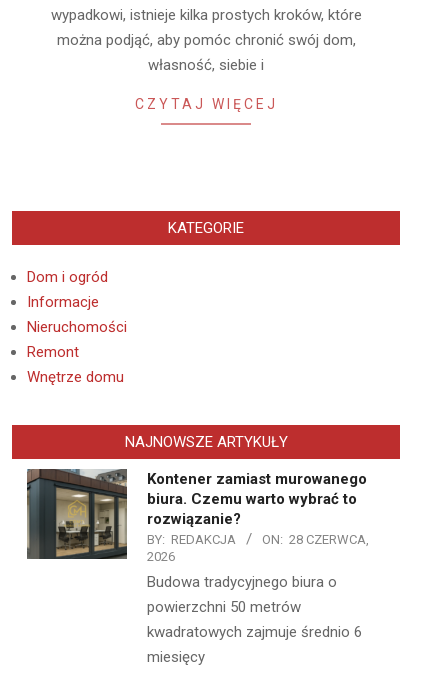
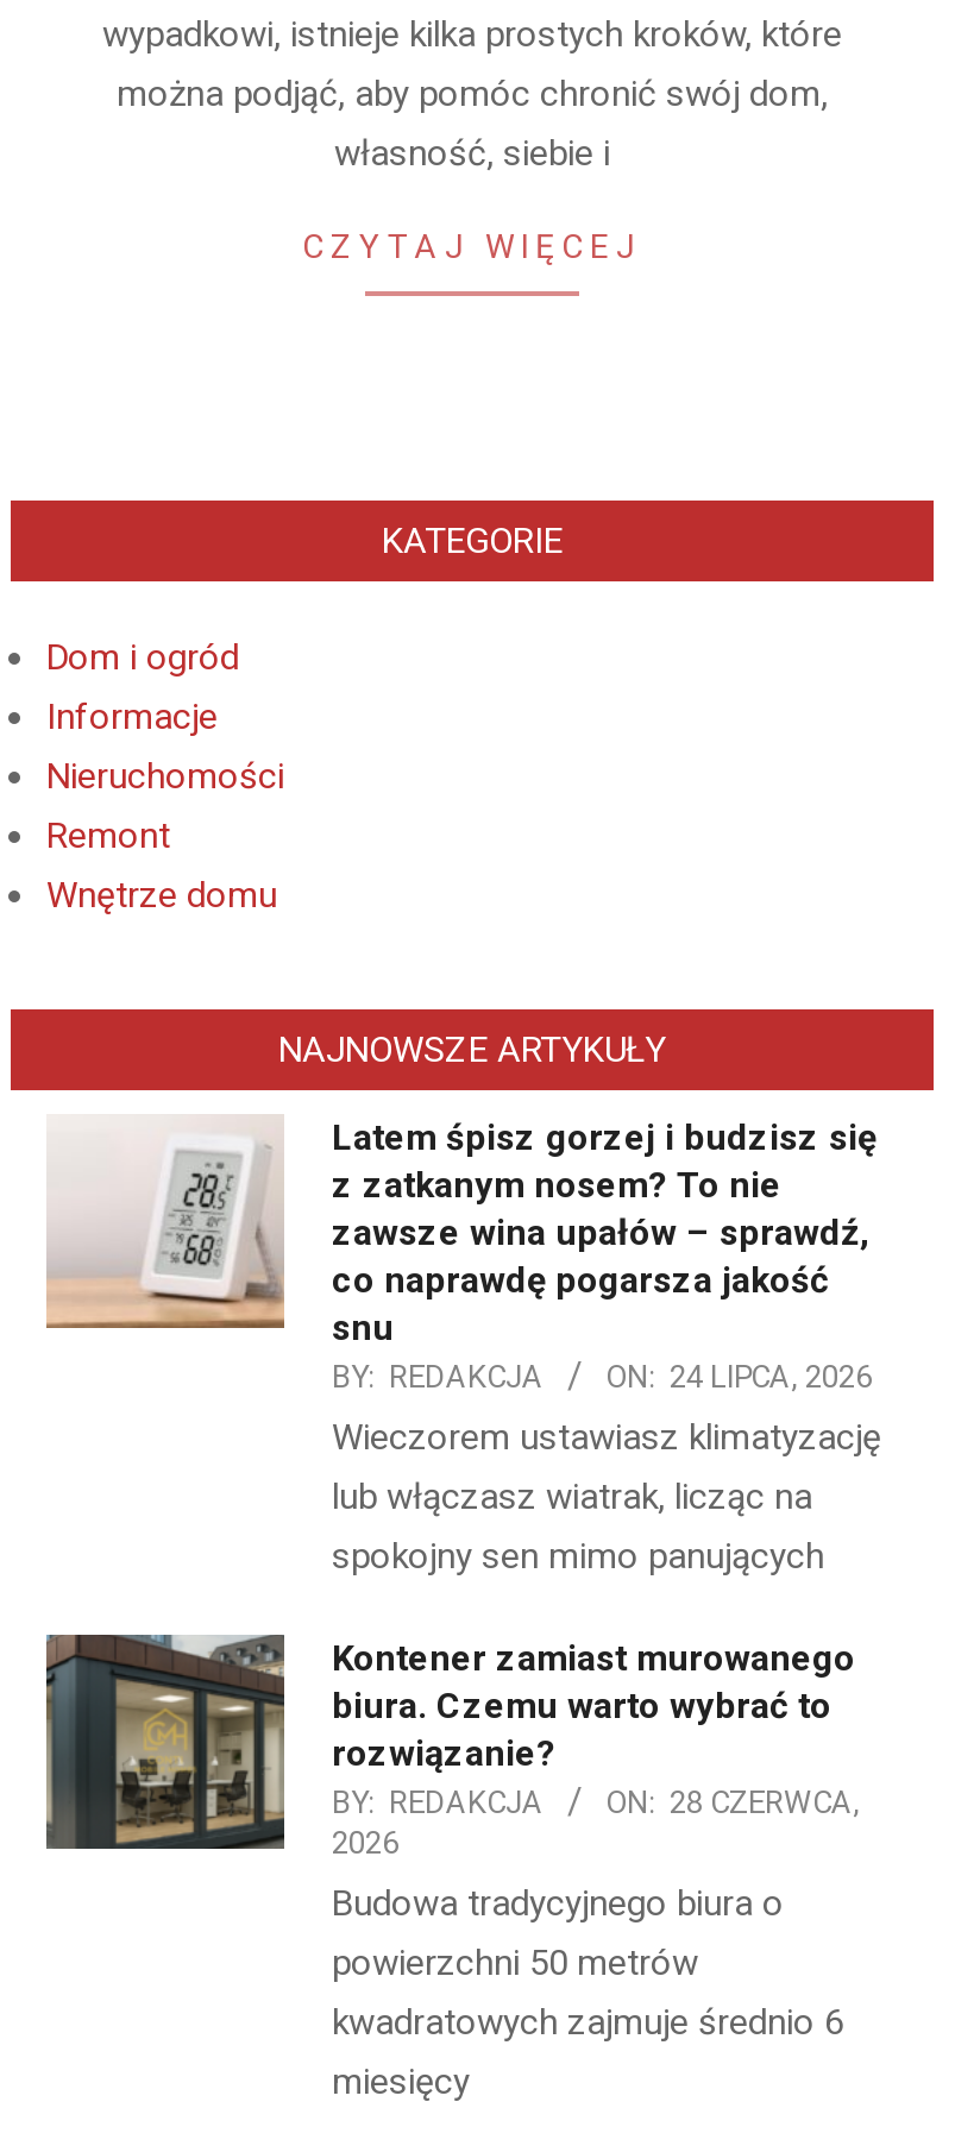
none -> [46,1114,881,1577] [image] | Latem śpisz gorzej i budzisz się | z zatkanym nosem? To nie | zawsze wina upałów – sprawdź, | co naprawdę pogarsza jakość | snu | BY: REDAKCJA | ON: 24 LIPCA, 2026 | Wieczorem ustawiasz klimatyzację | lub włączasz wiatrak, licząc na | spokojny sen mimo panujących

